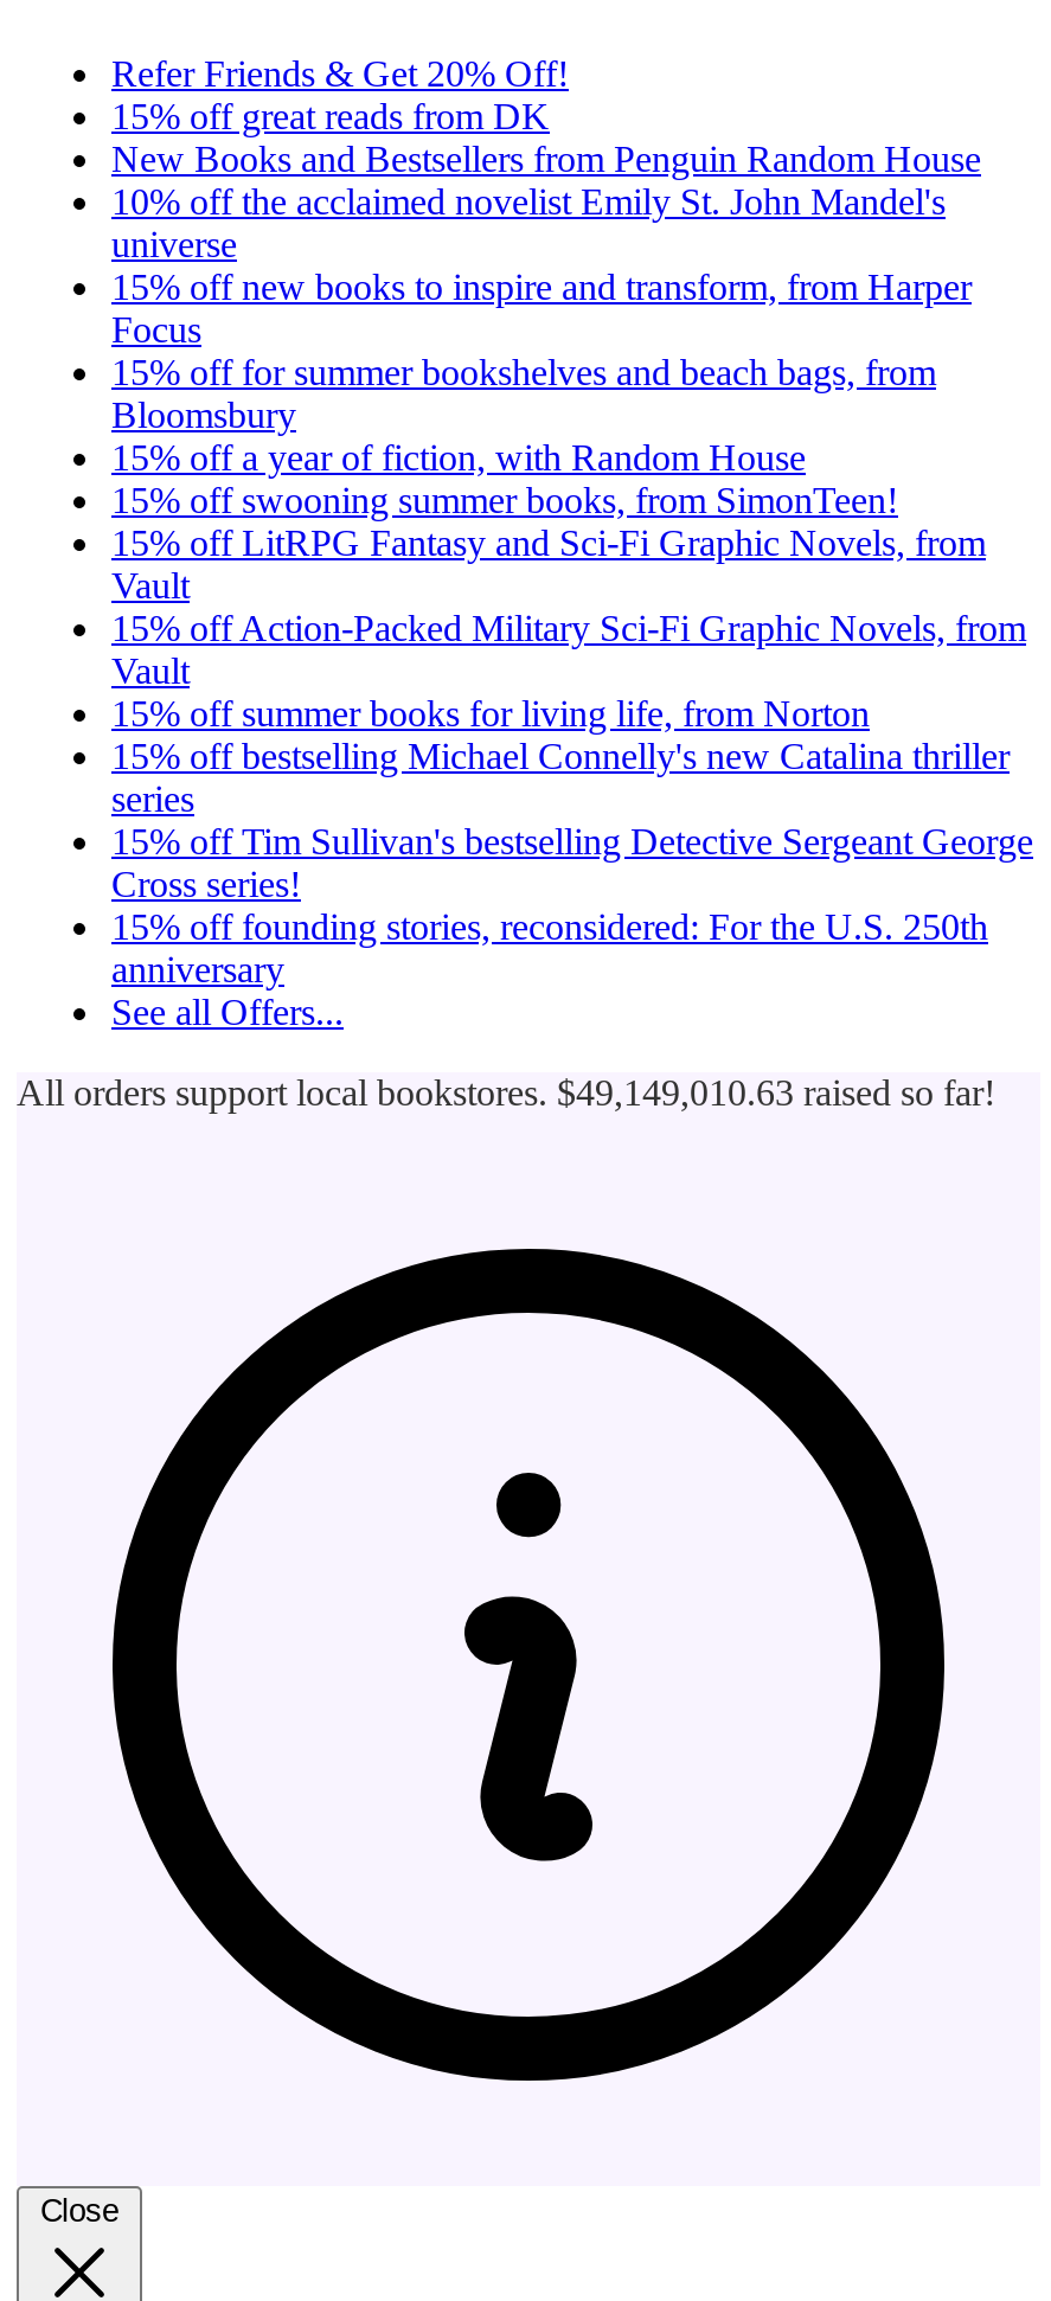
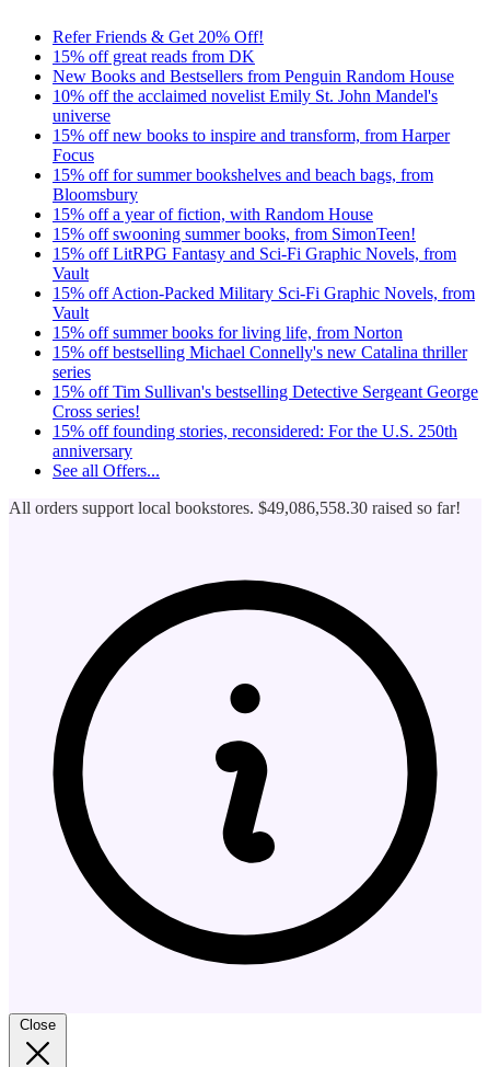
[17,1072,995,1113] All orders support local bookstores. $49,149,010.63 raised so far! -> [9,498,461,517] All orders support local bookstores. $49,086,558.30 raised so far!

